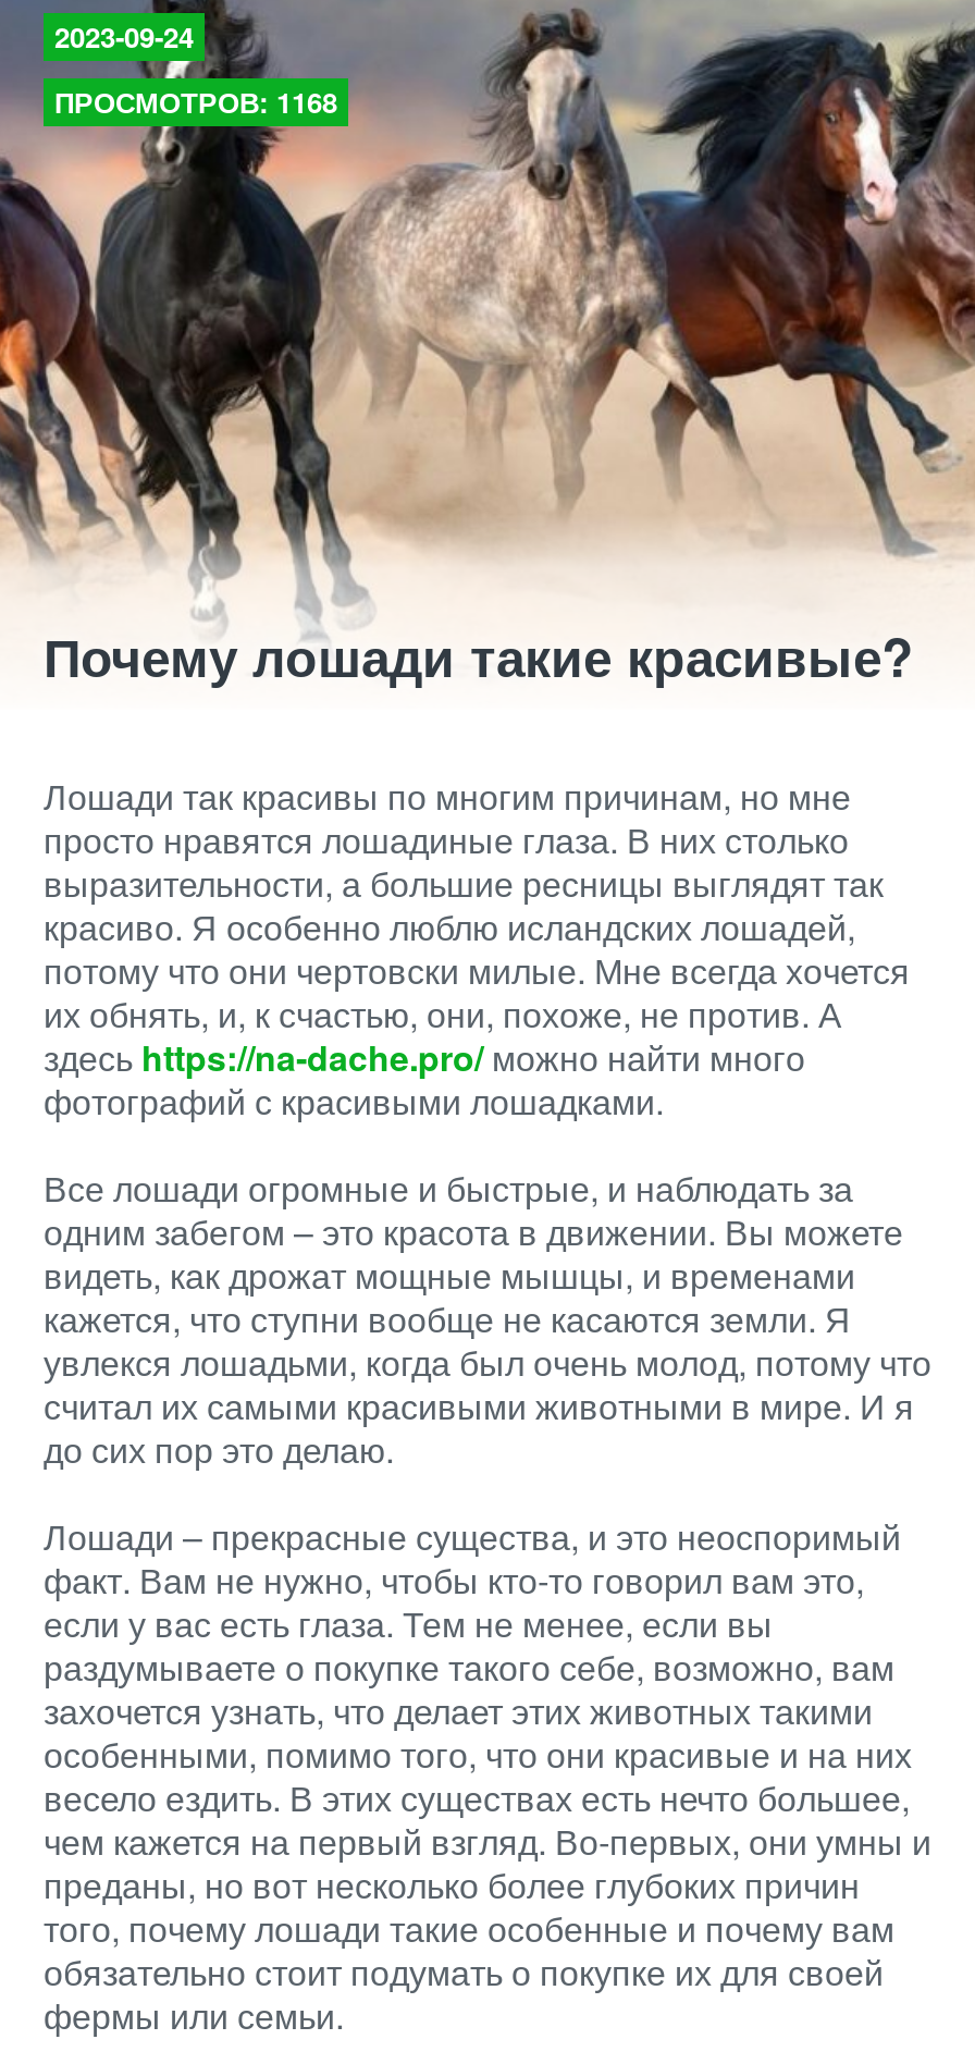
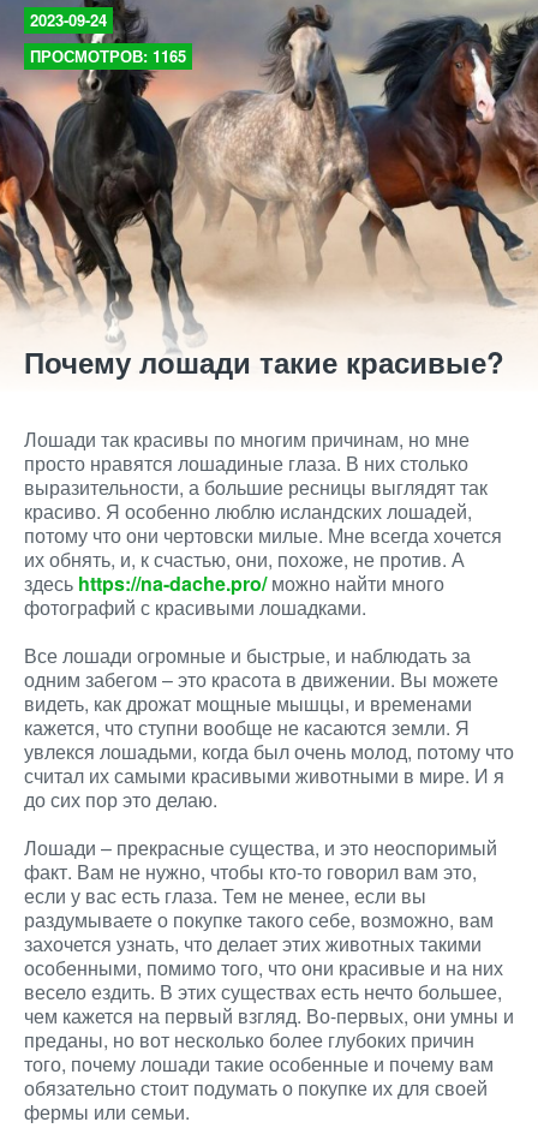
[54,81,337,122] ПРОСМОТРОВ: 1168 -> [30,44,186,67] ПРОСМОТРОВ: 1165

